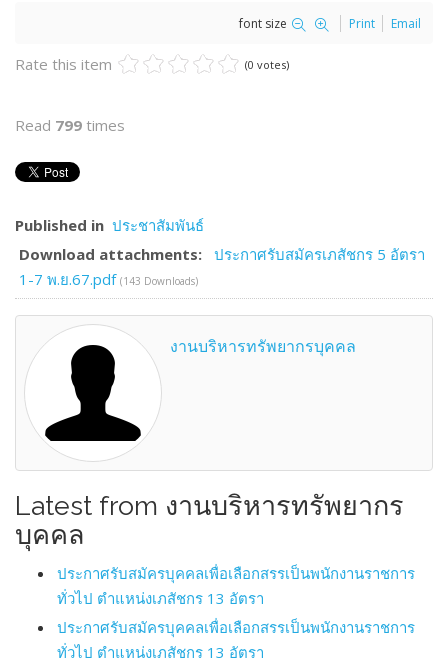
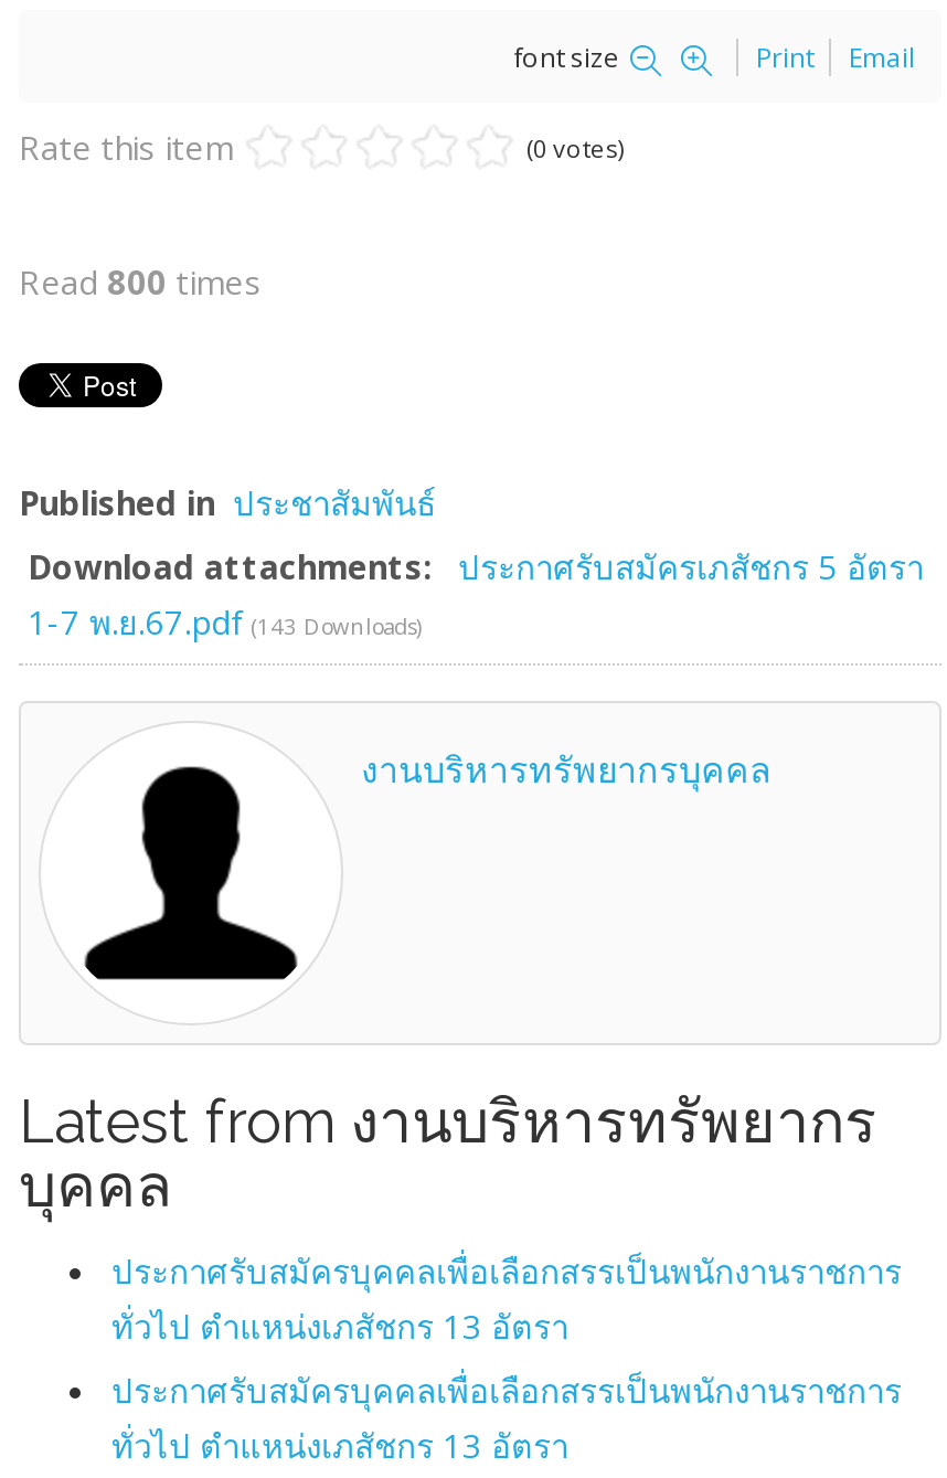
[15,115,125,135] Read 799 times -> [19,259,262,304] Read 800 times

